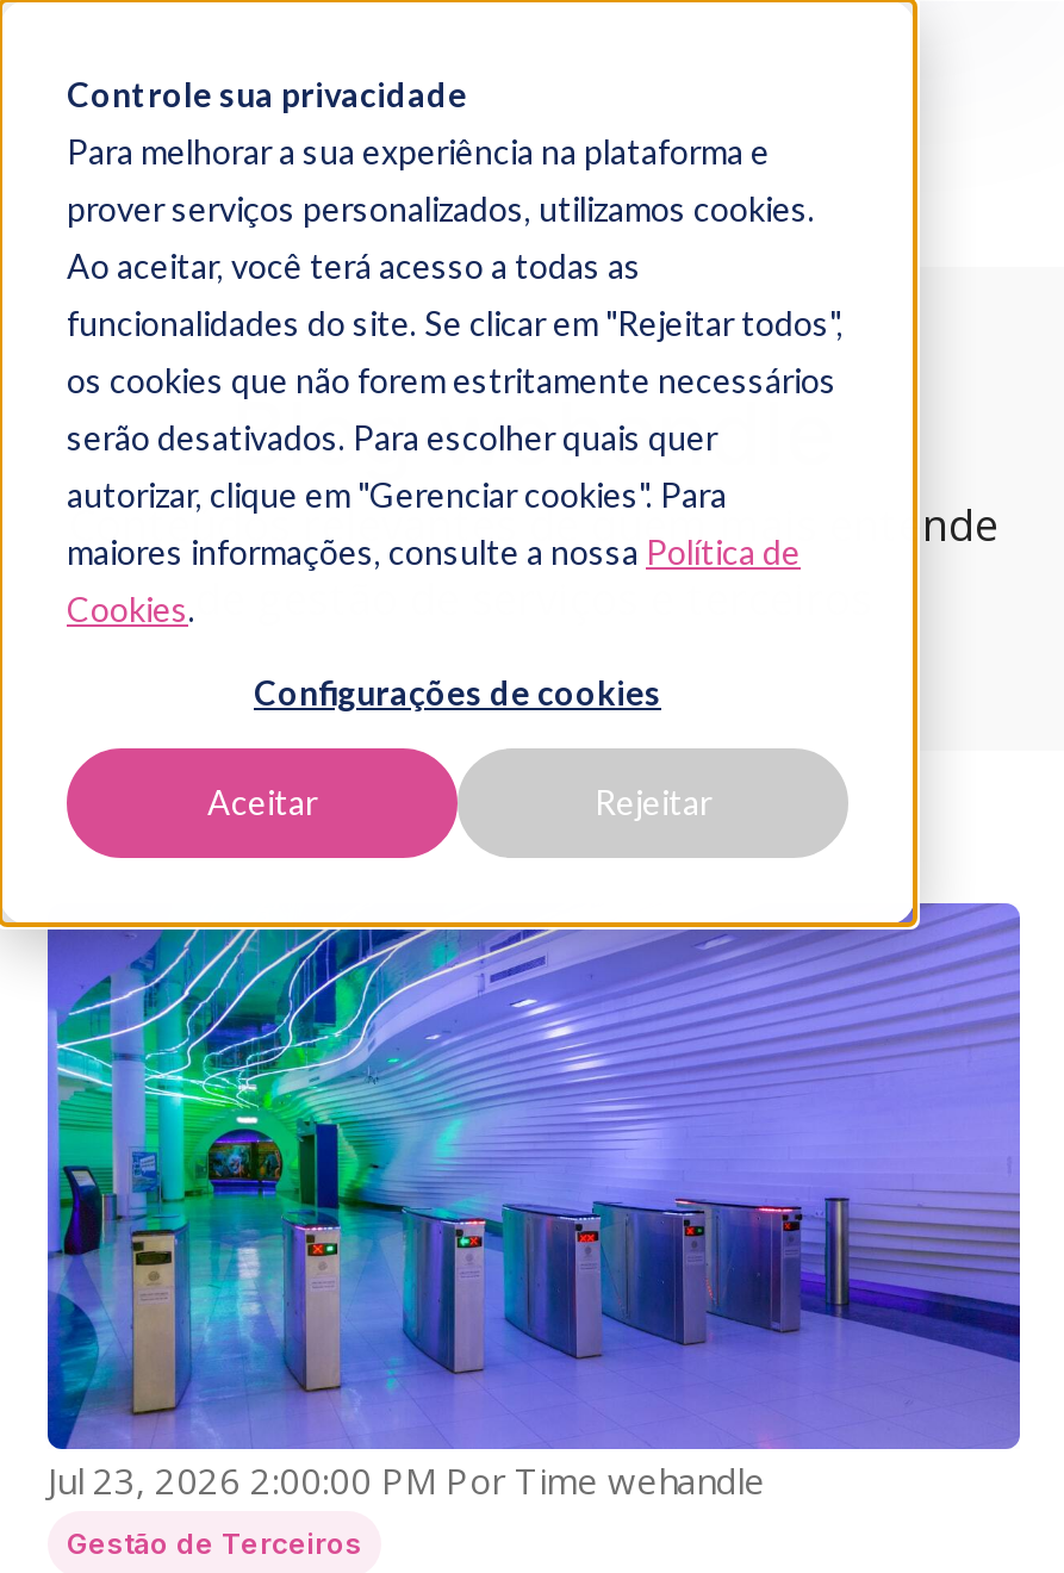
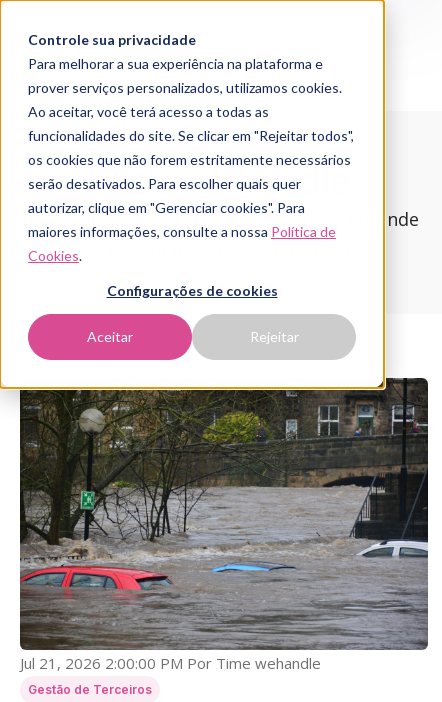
[45,901,1022,1504] [image] | Jul 23, 2026 2:00:00 PM Por Time wehandle -> [19,377,429,673] [image] | Jul 21, 2026 2:00:00 PM Por Time wehandle

